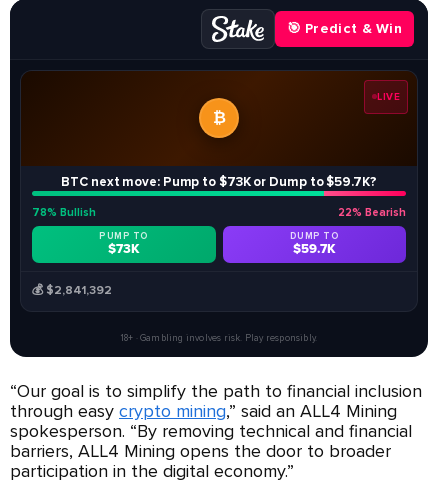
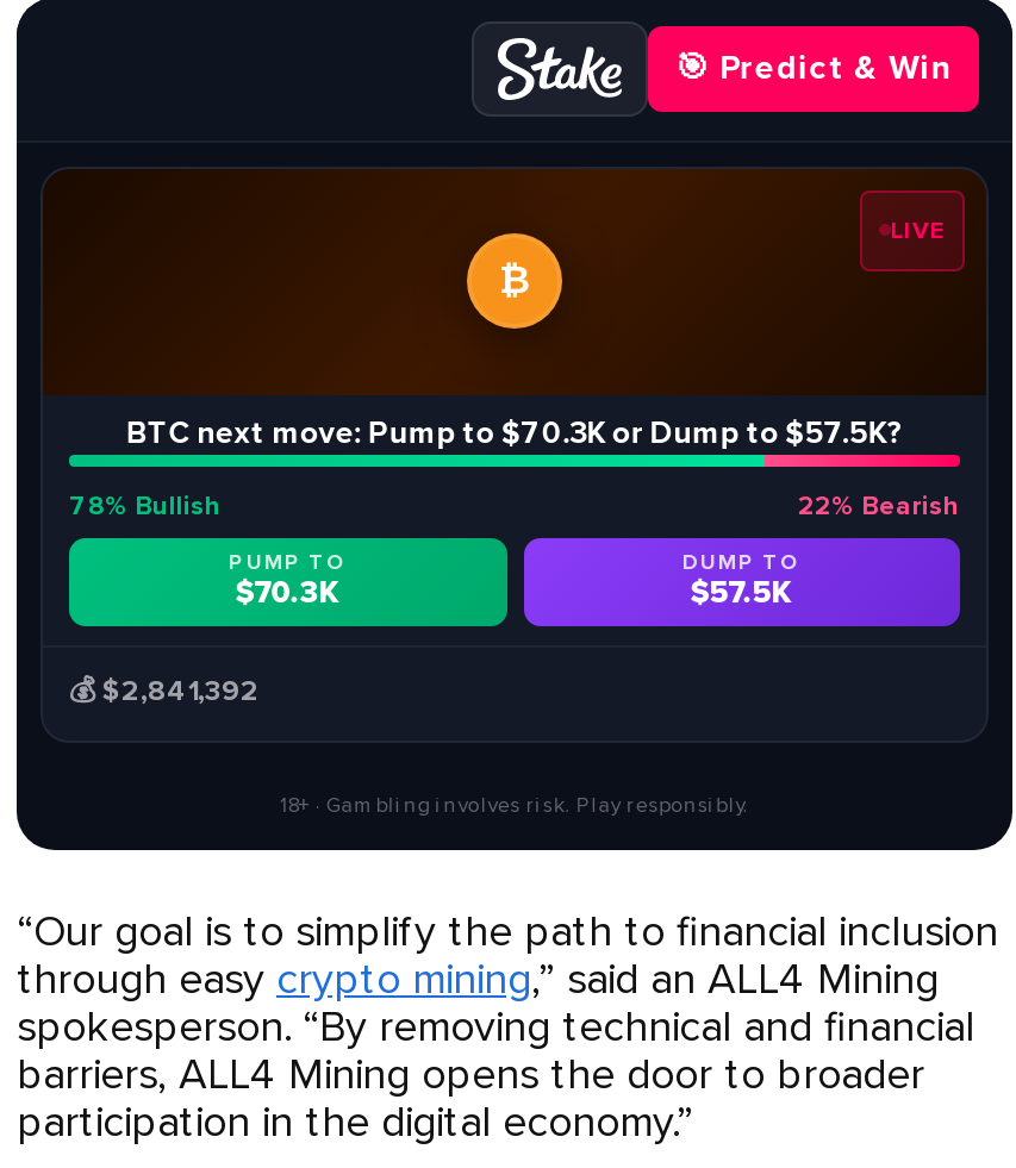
[61,174,377,190] BTC next move: Pump to $73K or Dump to $59.7K? -> [126,414,903,452] BTC next move: Pump to $70.3K or Dump to $57.5K?
[108,241,140,257] $73K -> [235,573,340,612] $70.3K
[293,241,336,257] $59.7K -> [690,573,793,612] $57.5K

